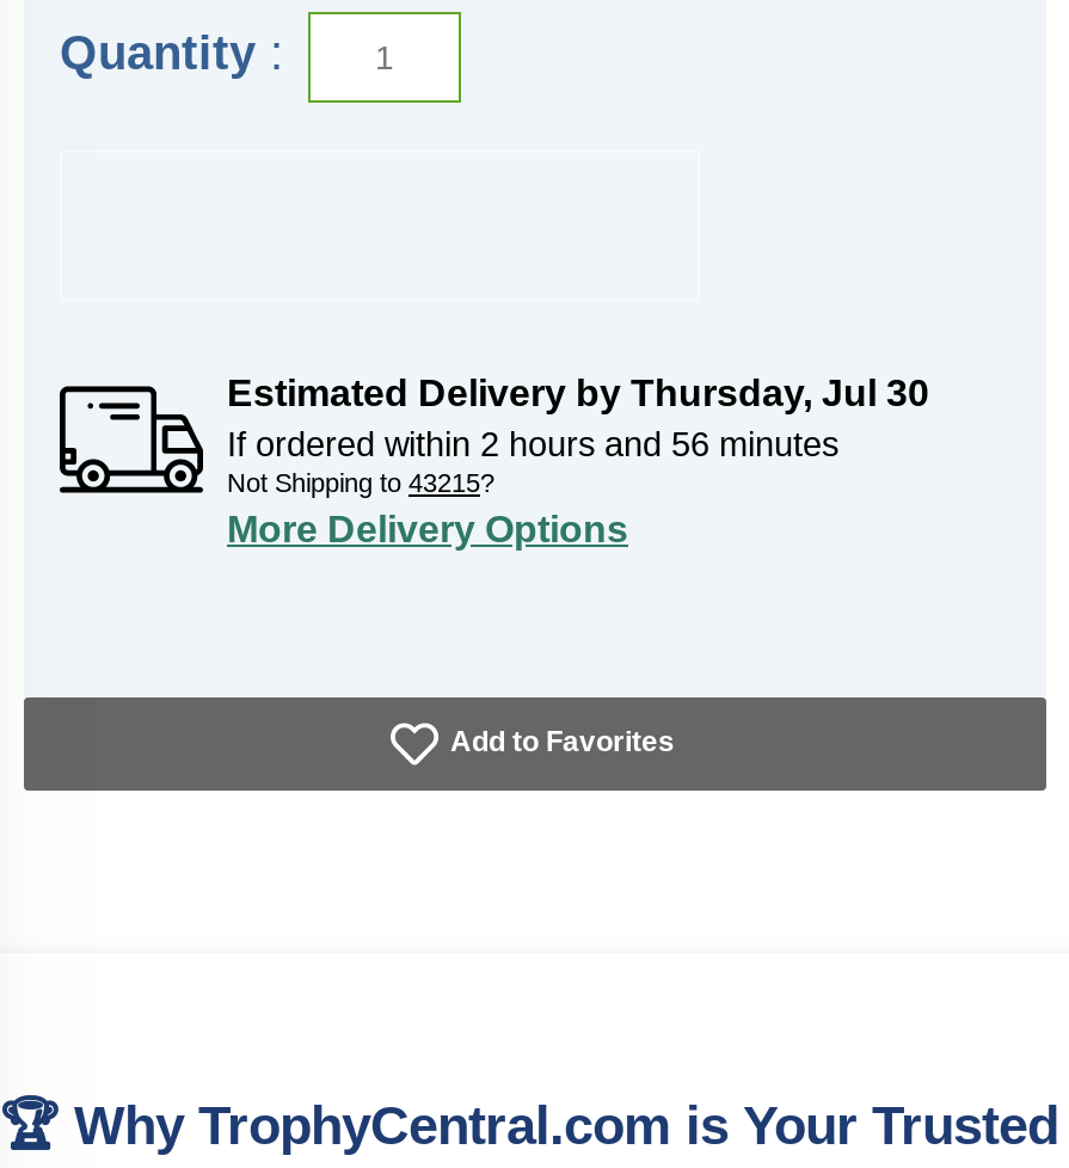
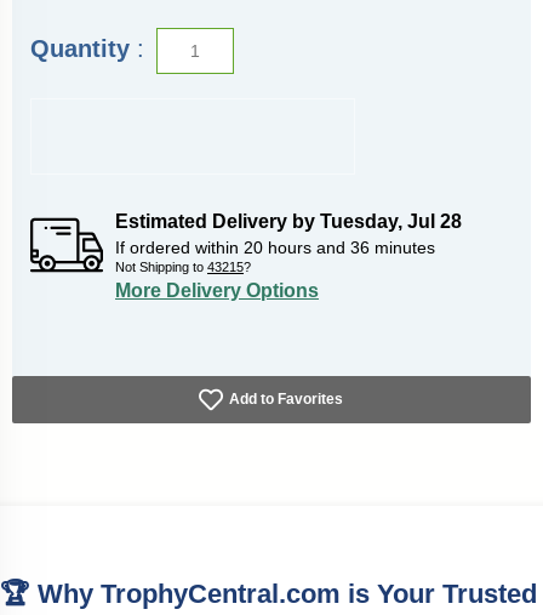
[227,372,929,413] Estimated Delivery by Thursday, Jul 30 -> [115,211,462,231] Estimated Delivery by Tuesday, Jul 28
[227,424,838,463] If ordered within 2 hours and 56 minutes -> [115,237,435,257] If ordered within 20 hours and 36 minutes

